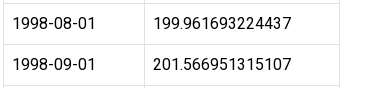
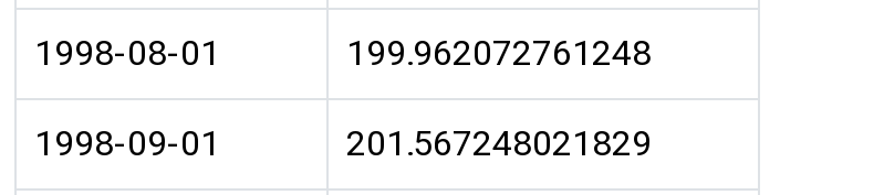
[153,14,291,33] 199.961693224437 -> [346,32,652,74] 199.962072761248
[153,55,291,74] 201.566951315107 -> [346,122,652,164] 201.567248021829

